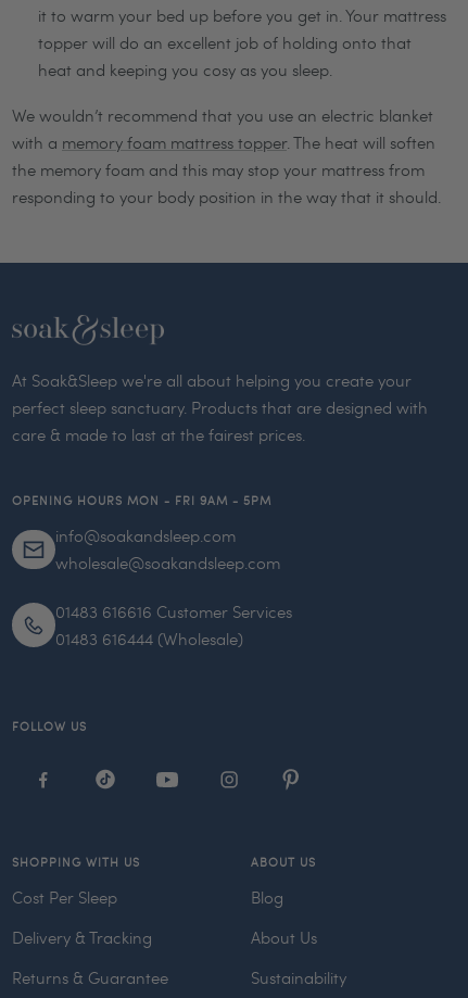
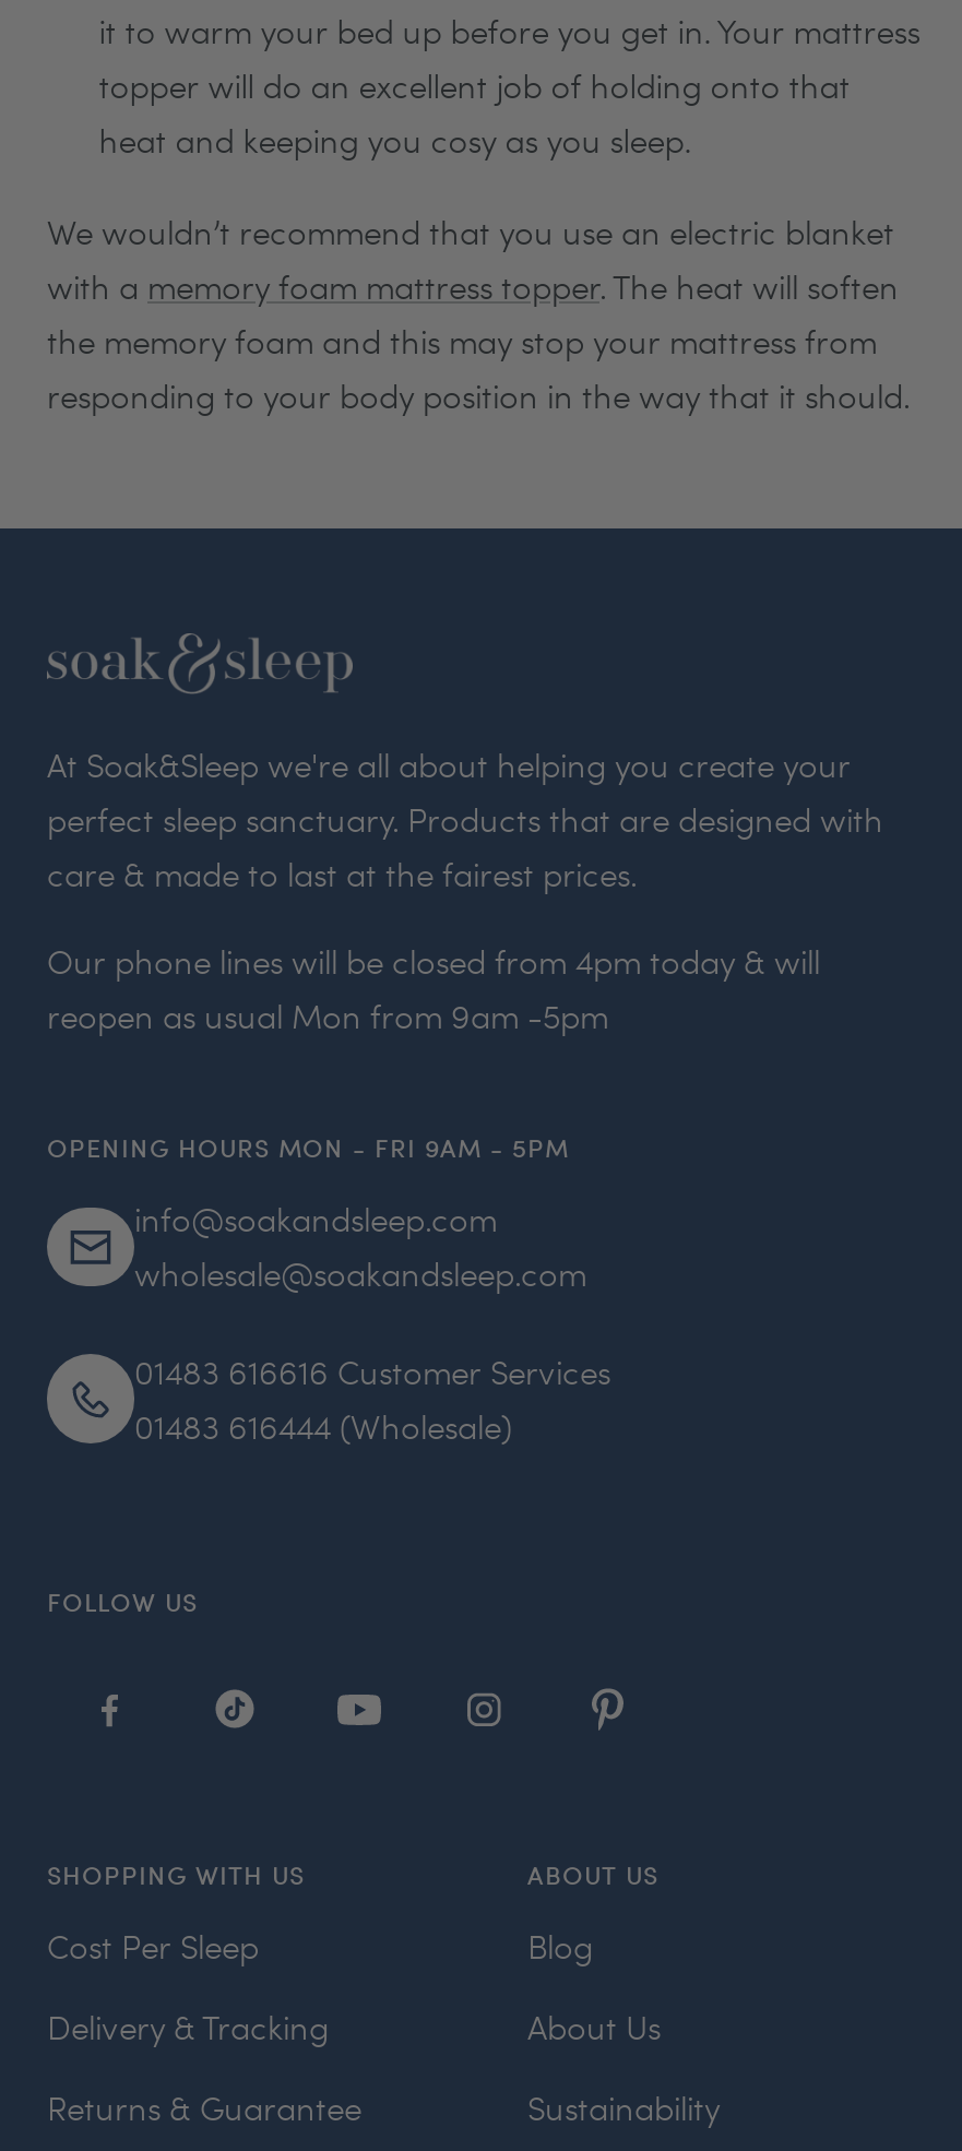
none -> [47,939,820,1037] Our phone lines will be closed from 4pm today & will | reopen as usual Mon from 9am -5pm

